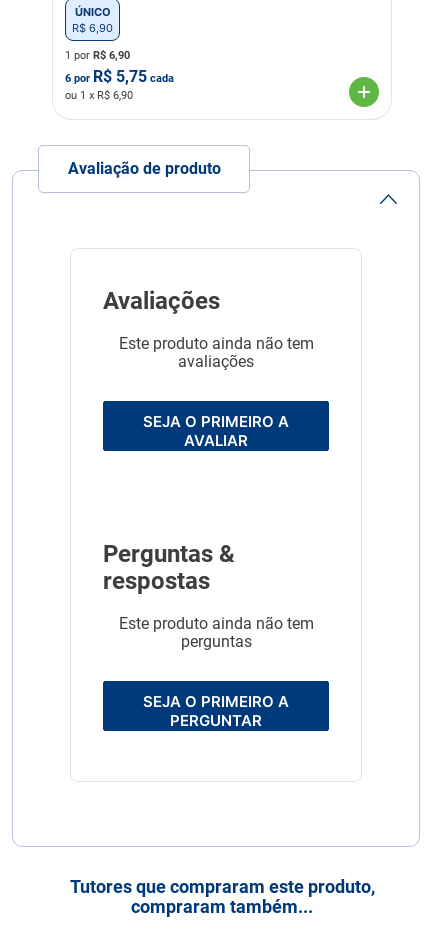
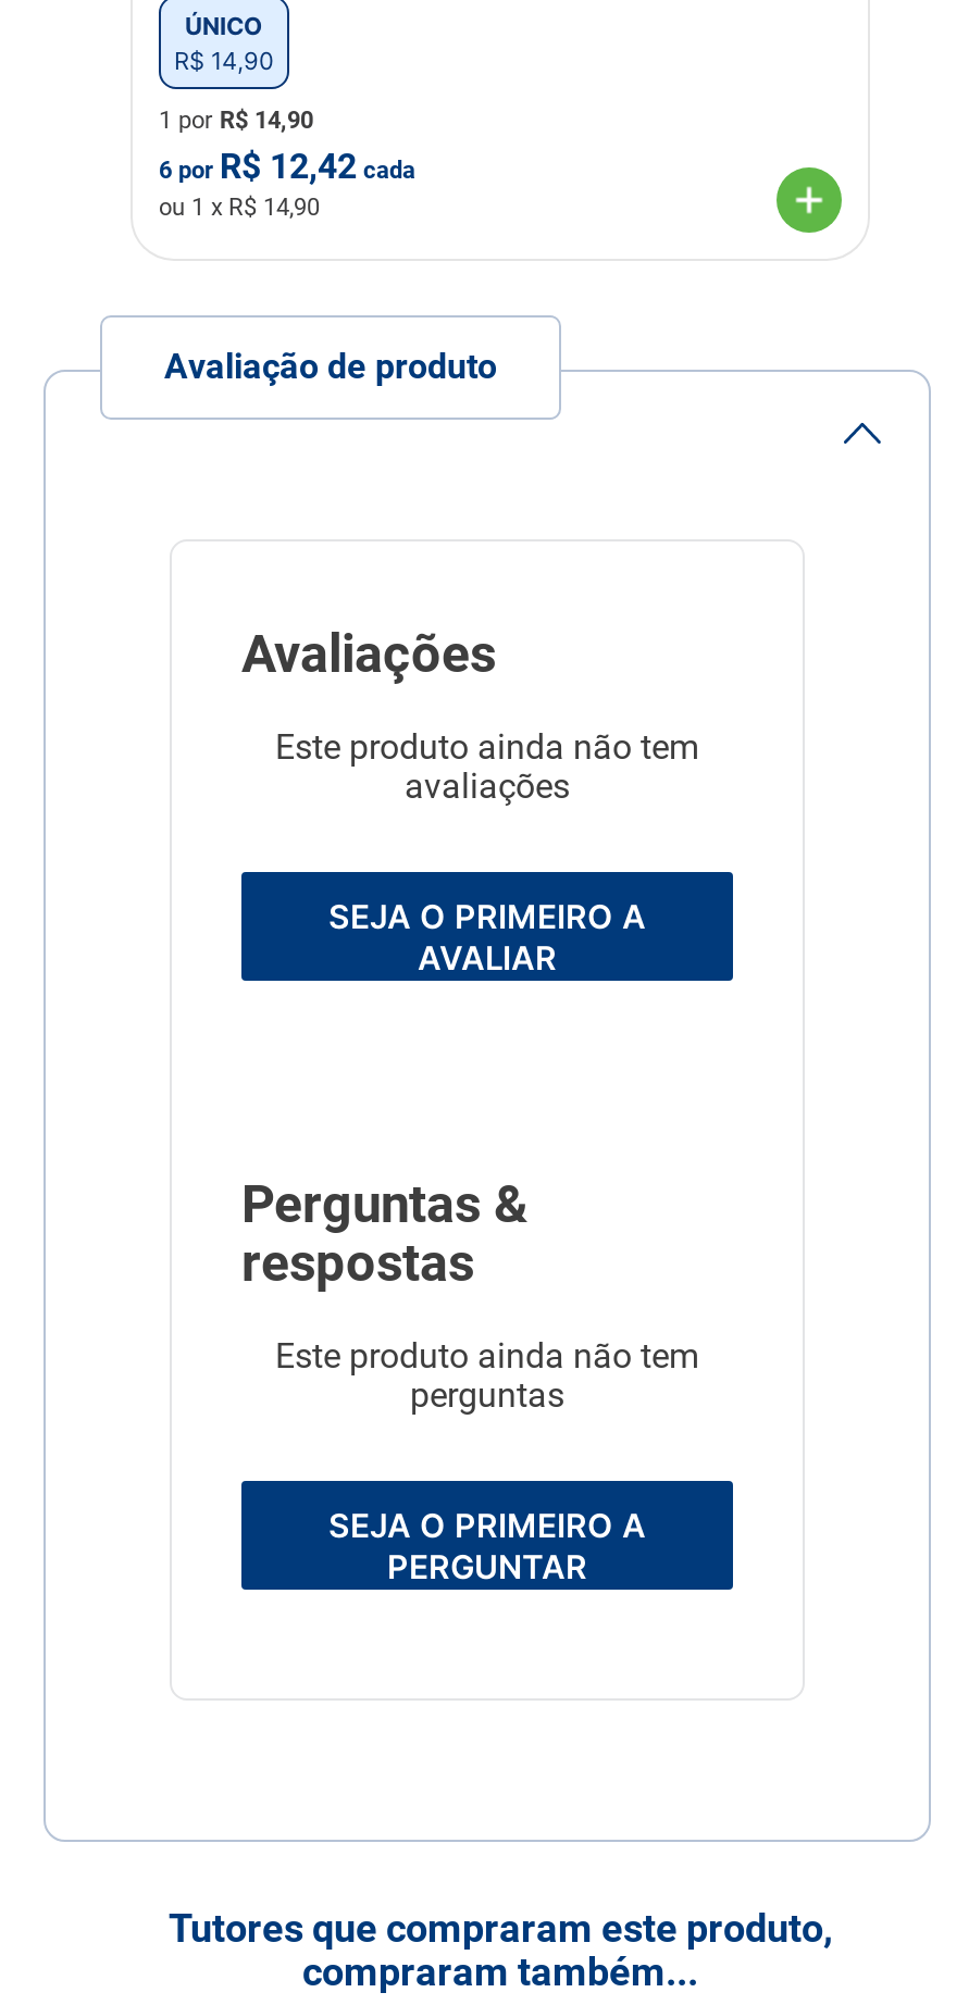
[72,21,113,35] R$ 6,90 -> [174,45,274,75] R$ 14,90
[65,49,130,62] 1 por R$6,90 -> [159,106,313,134] 1 por R$14,90
[65,67,174,86] 6 por R$5,75 cada -> [159,145,415,186] 6 por R$12,42 cada
[65,89,133,102] ou 1 x R$6,90 -> [159,193,320,221] ou 1 x R$14,90

